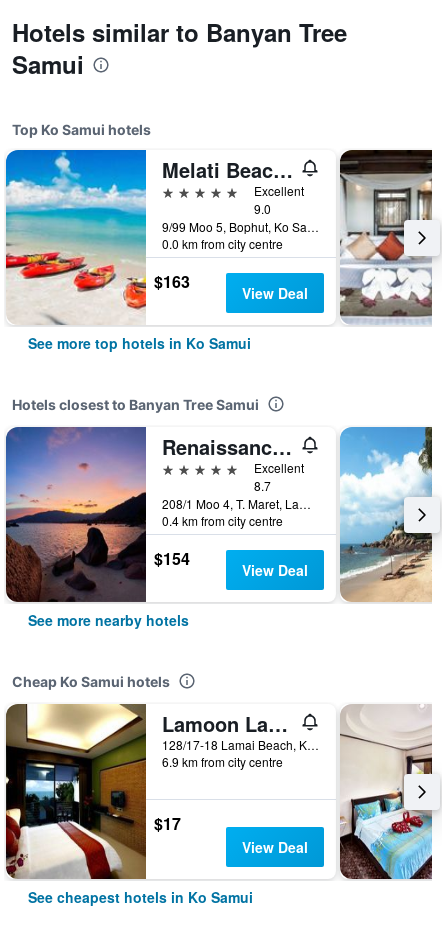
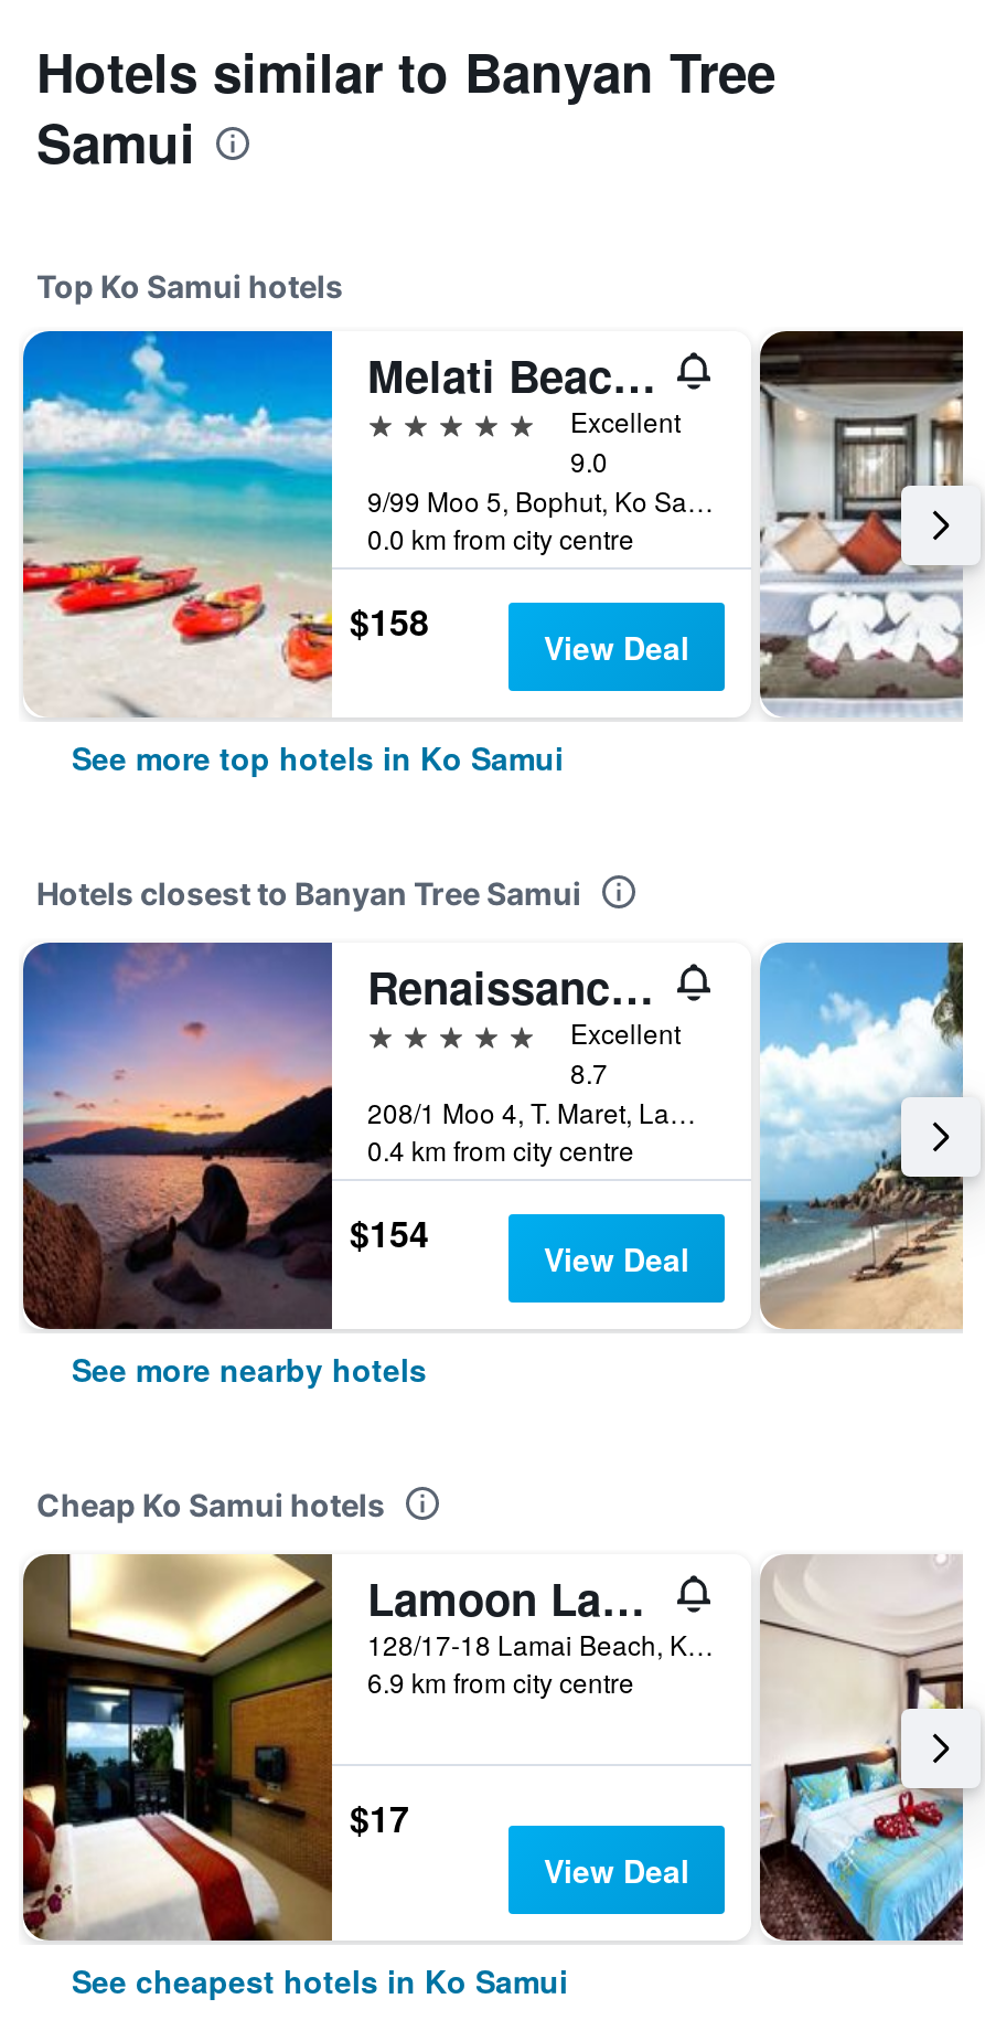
[154,270,190,293] $163 -> [350,596,429,647] $158

